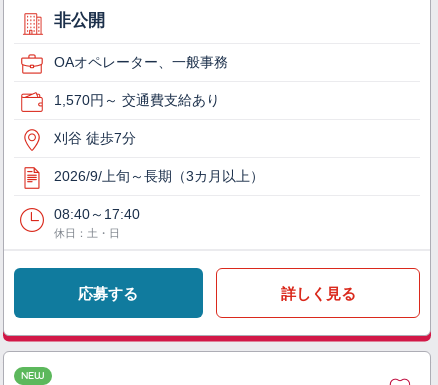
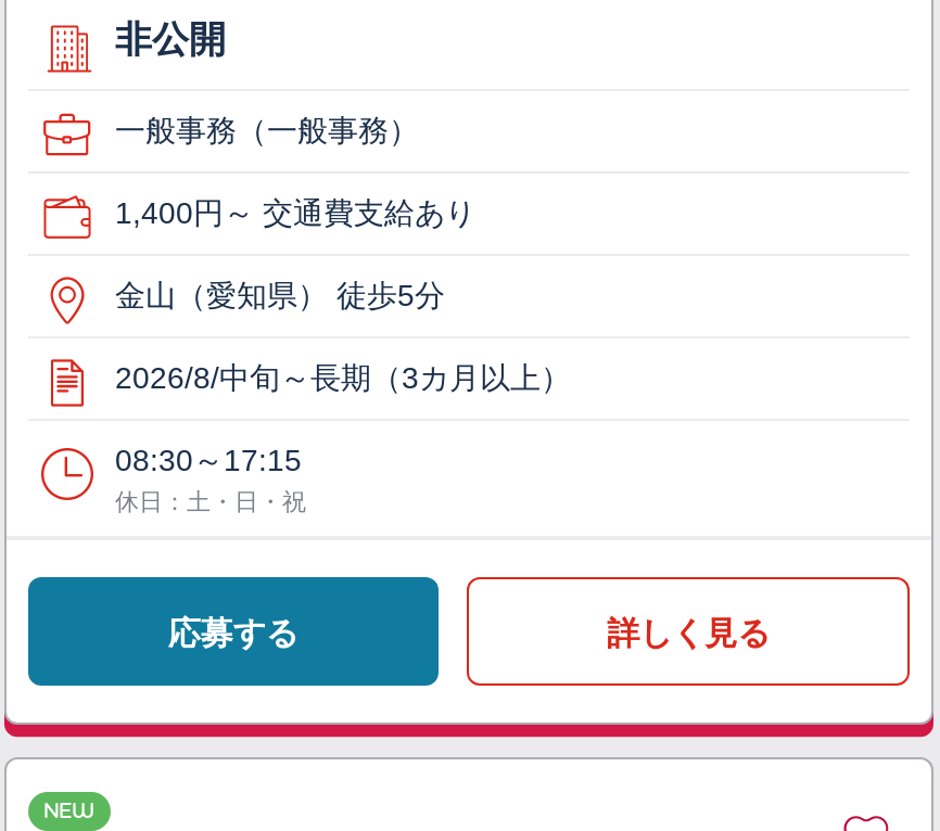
[54,54,228,70] OAオペレーター、一般事務 -> [115,113,419,148] 一般事務（一般事務）
[54,92,220,108] 1,570円～ 交通費支給あり -> [115,196,475,231] 1,400円～ 交通費支給あり
[54,130,136,146] 刈谷 徒歩7分 -> [115,278,445,313] 金山（愛知県） 徒歩5分
[54,168,264,184] 2026/9/上旬～長期（3カ月以上） -> [115,361,571,396] 2026/8/中旬～長期（3カ月以上）
[54,206,140,239] 08:40～17:40 | 休日：土・日 -> [115,443,306,515] 08:30～17:15 | 休日：土・日・祝

